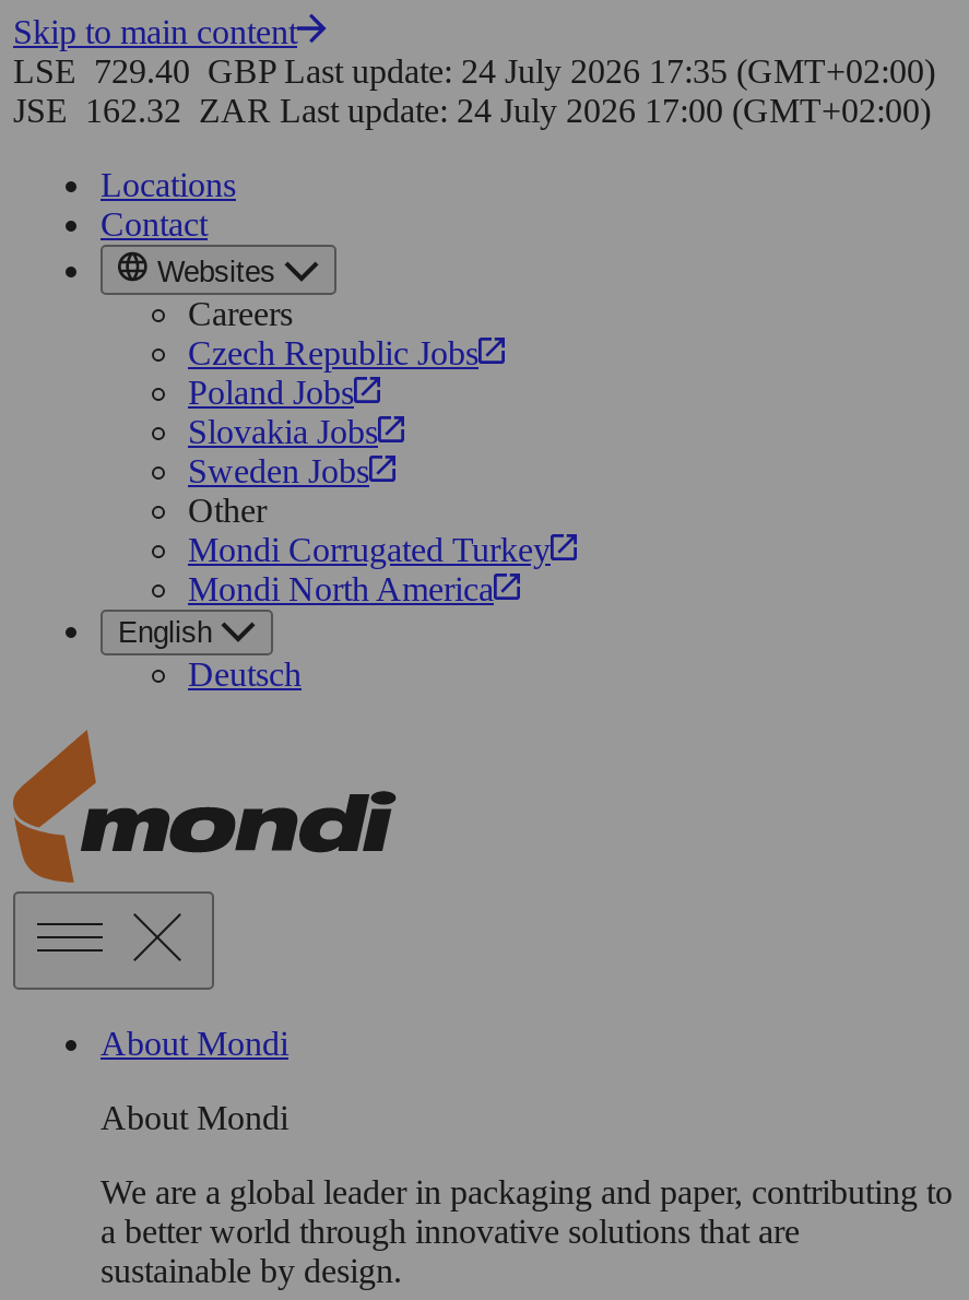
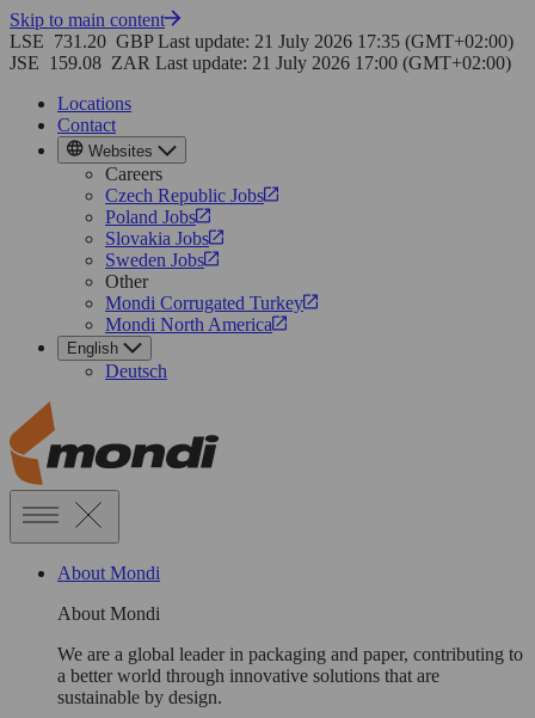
[13,52,935,90] LSE 729.40 GBP Last update: 24 July 2026 17:35 (GMT+02:00) -> [10,31,514,51] LSE 731.20 GBP Last update: 21 July 2026 17:35 (GMT+02:00)
[13,92,931,129] JSE 162.32 ZAR Last update: 24 July 2026 17:00 (GMT+02:00) -> [10,53,511,73] JSE 159.08 ZAR Last update: 21 July 2026 17:00 (GMT+02:00)

